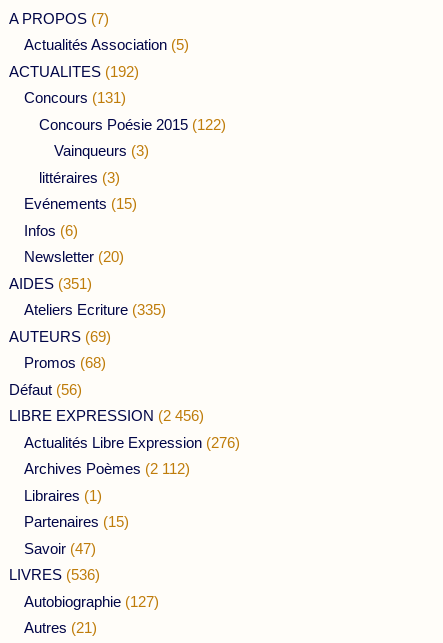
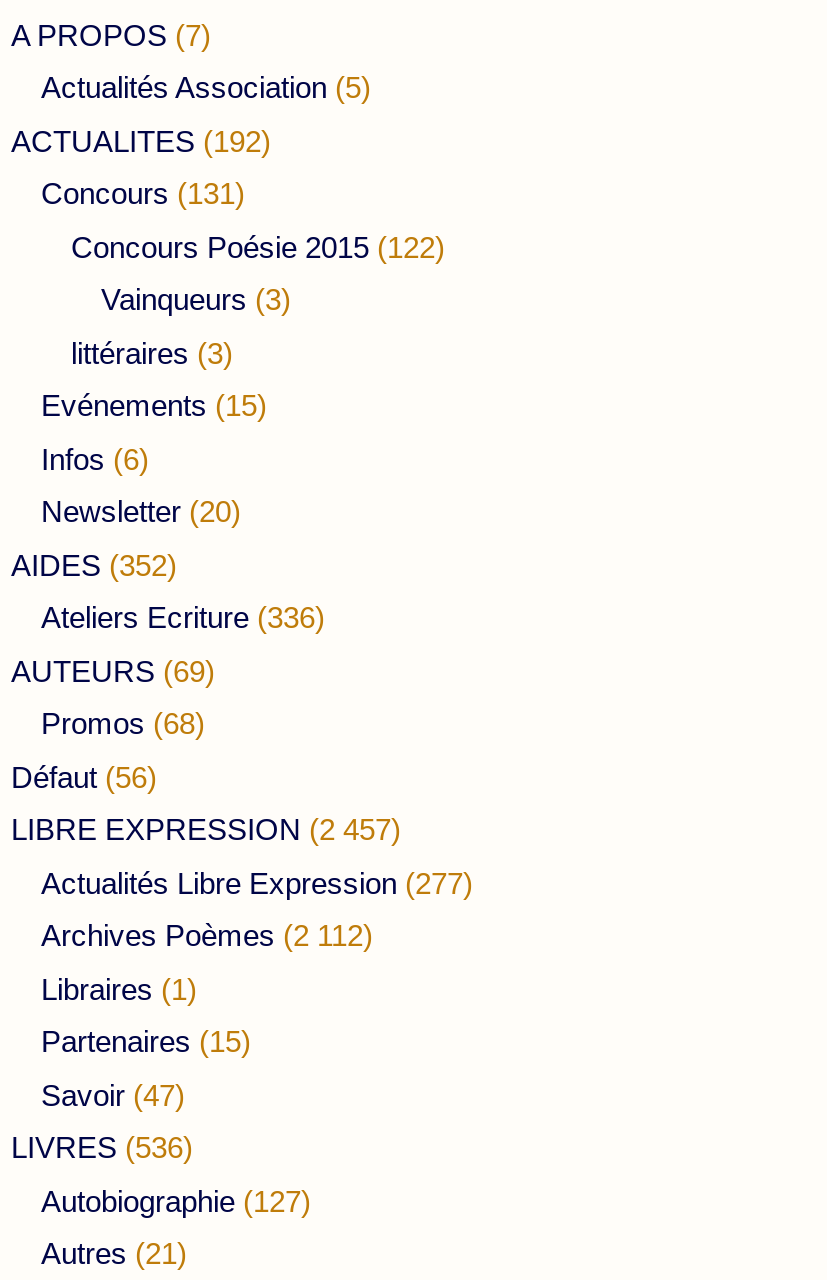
[9,275,92,292] AIDES (351) -> [11,548,177,582] AIDES (352)
[24,301,166,318] Ateliers Ecriture (335) -> [41,601,325,635] Ateliers Ecriture (336)
[9,407,204,424] LIBRE EXPRESSION (2 456) -> [11,813,401,847] LIBRE EXPRESSION (2 457)
[24,434,240,451] Actualités Libre Expression (276) -> [41,866,473,900] Actualités Libre Expression (277)

